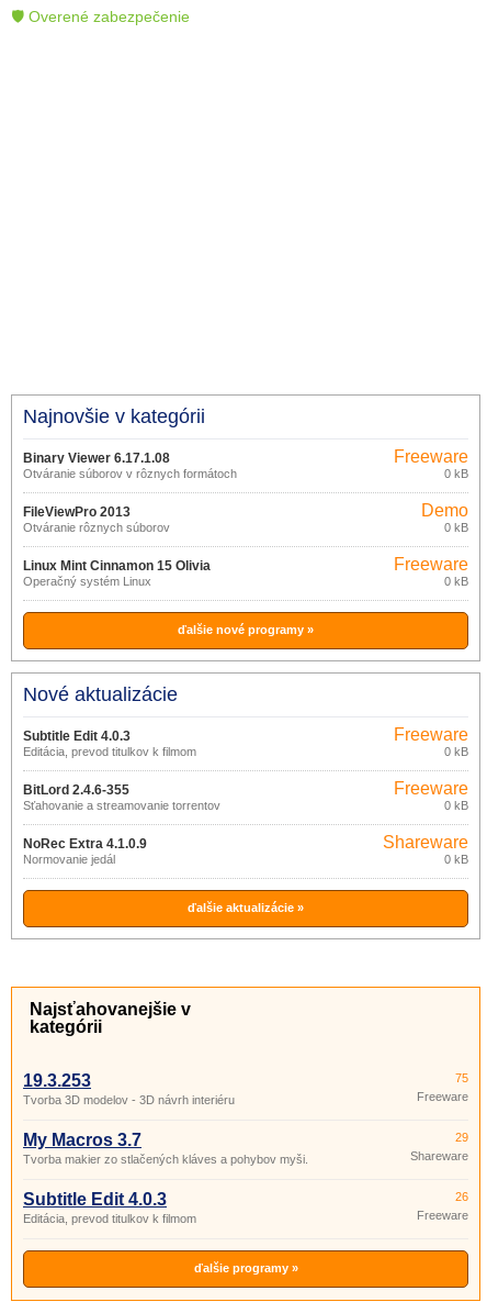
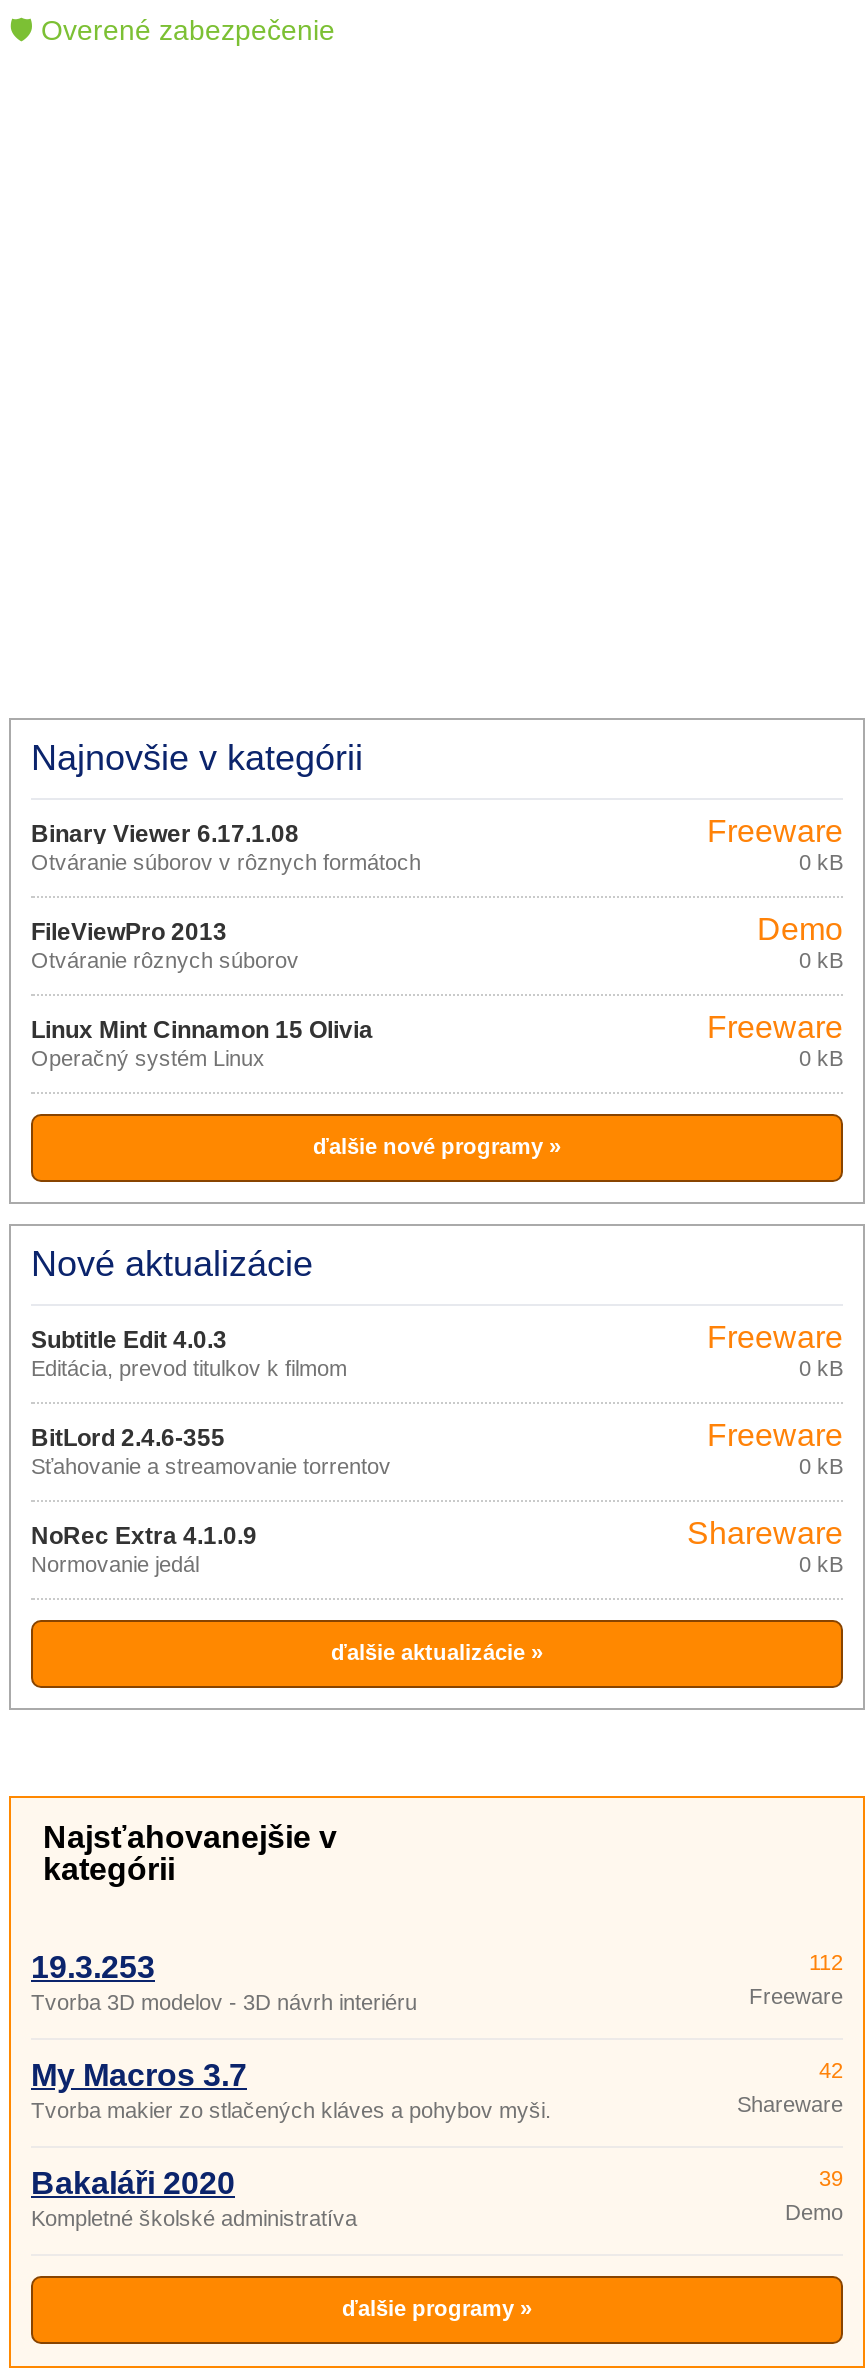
[455,1071,468,1084] 75 -> [809,1950,843,1974] 112
[455,1131,468,1144] 29 -> [819,2058,843,2082] 42
[23,1190,196,1225] Subtitle Edit 4.0.3 | Editácia, prevod titulkov k filmom -> [31,2166,357,2230] Bakaláři 2020 | Kompletné školské administratíva
[417,1190,468,1222] 26 | Freeware -> [785,2166,843,2224] 39 | Demo

